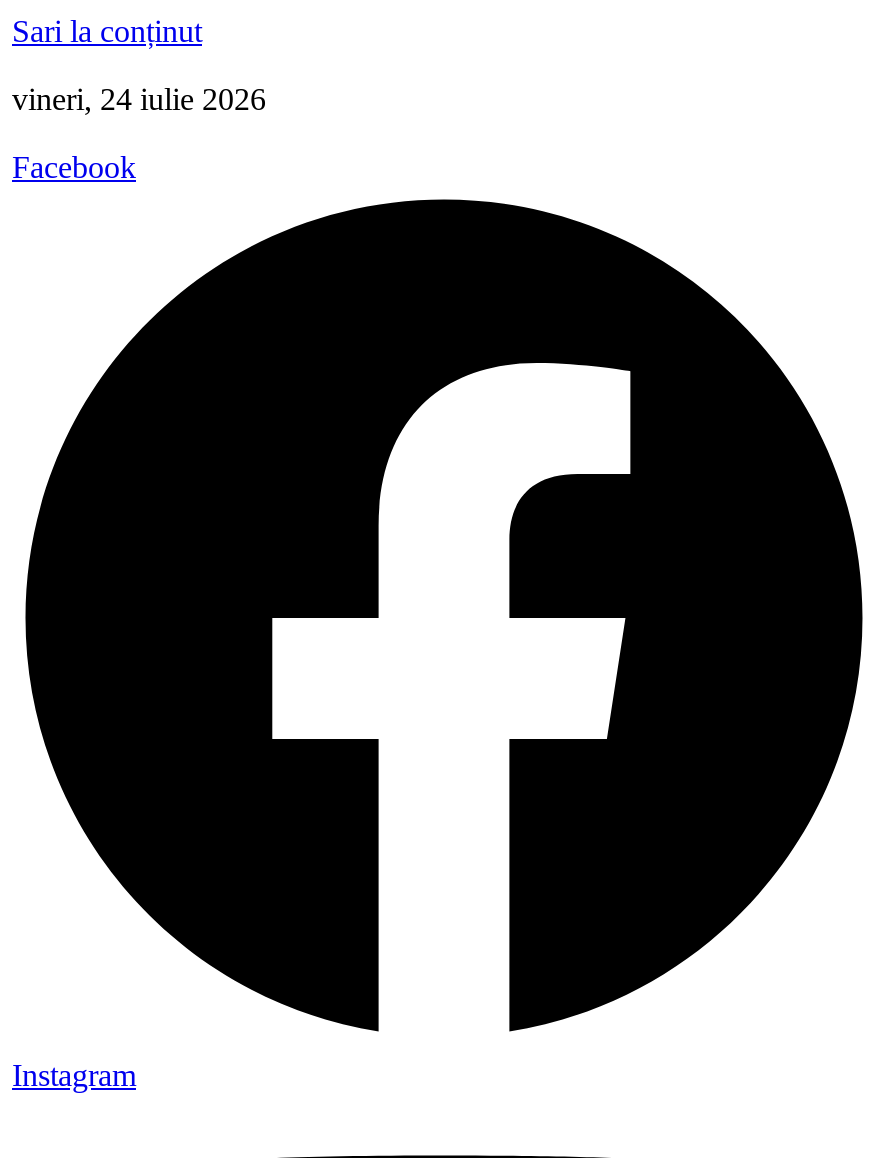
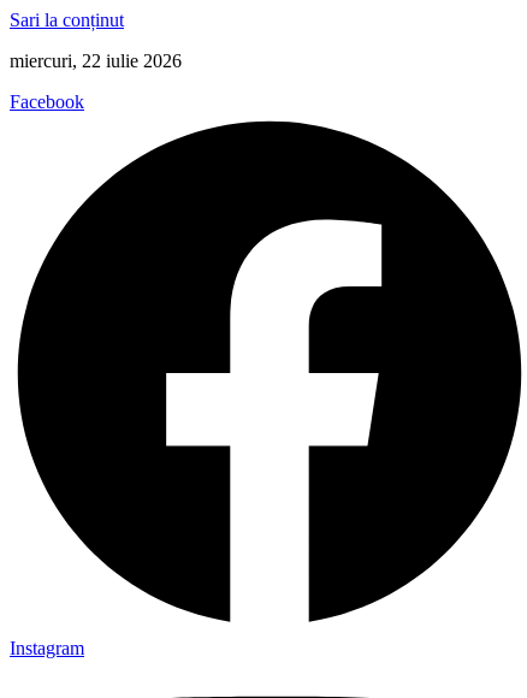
[12,82,266,116] vineri, 24 iulie 2026 -> [10,51,182,71] miercuri, 22 iulie 2026

